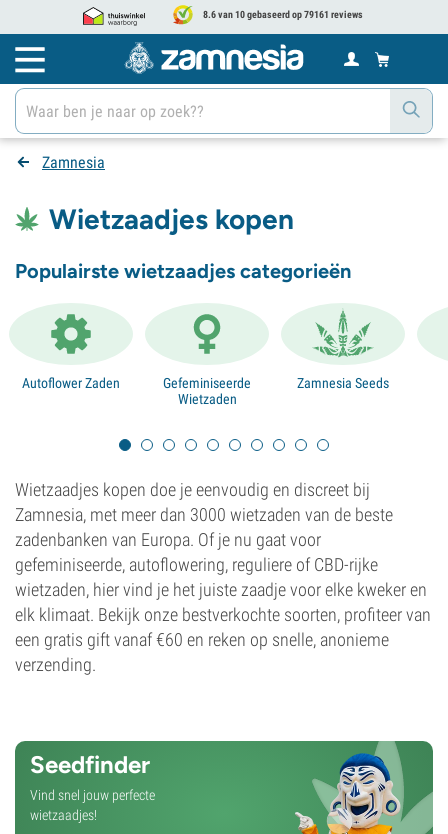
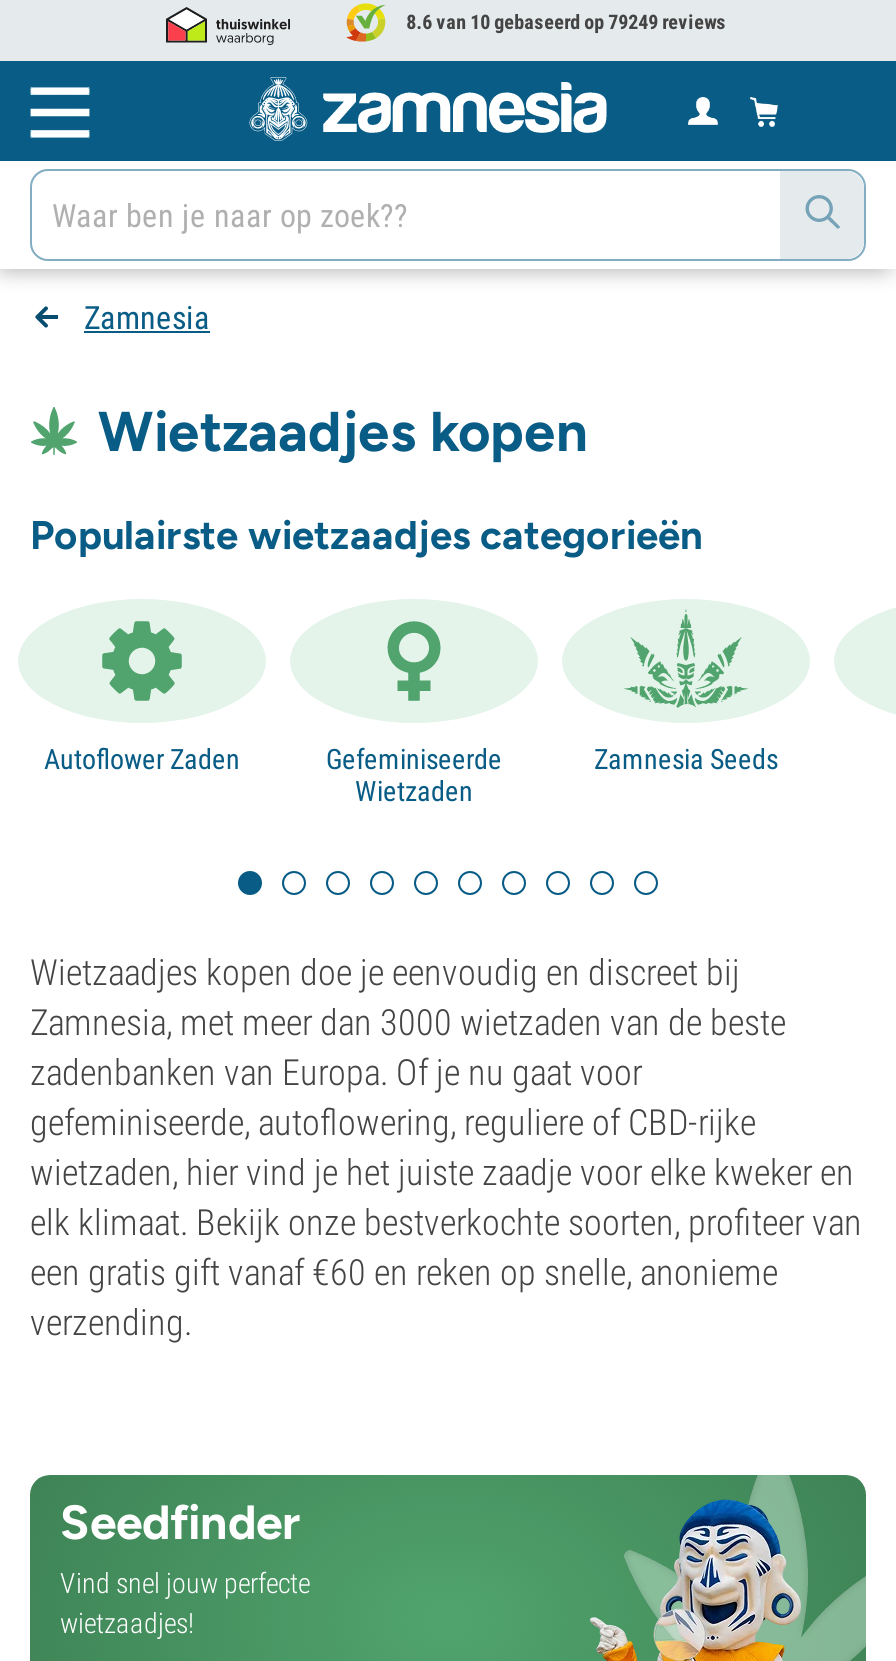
[201,9,363,20] 8.6 van 10 gebaseerd op 79161 reviews -> [402,11,726,33] 8.6 van 10 gebaseerd op 79249 reviews

